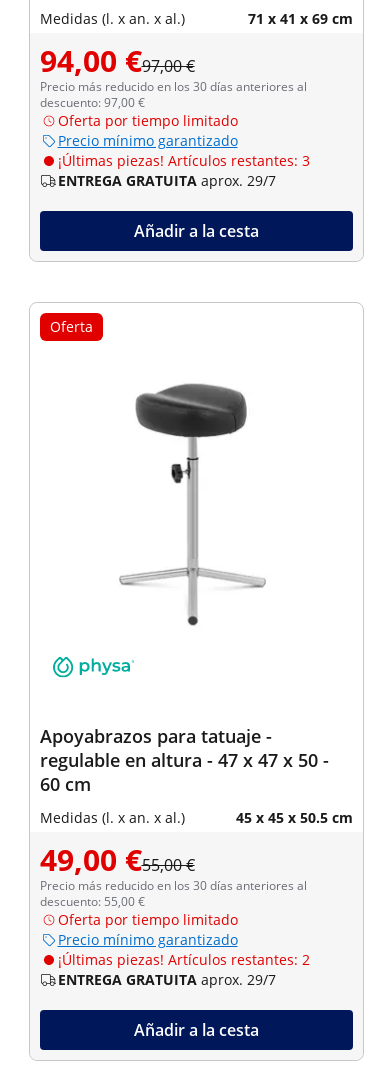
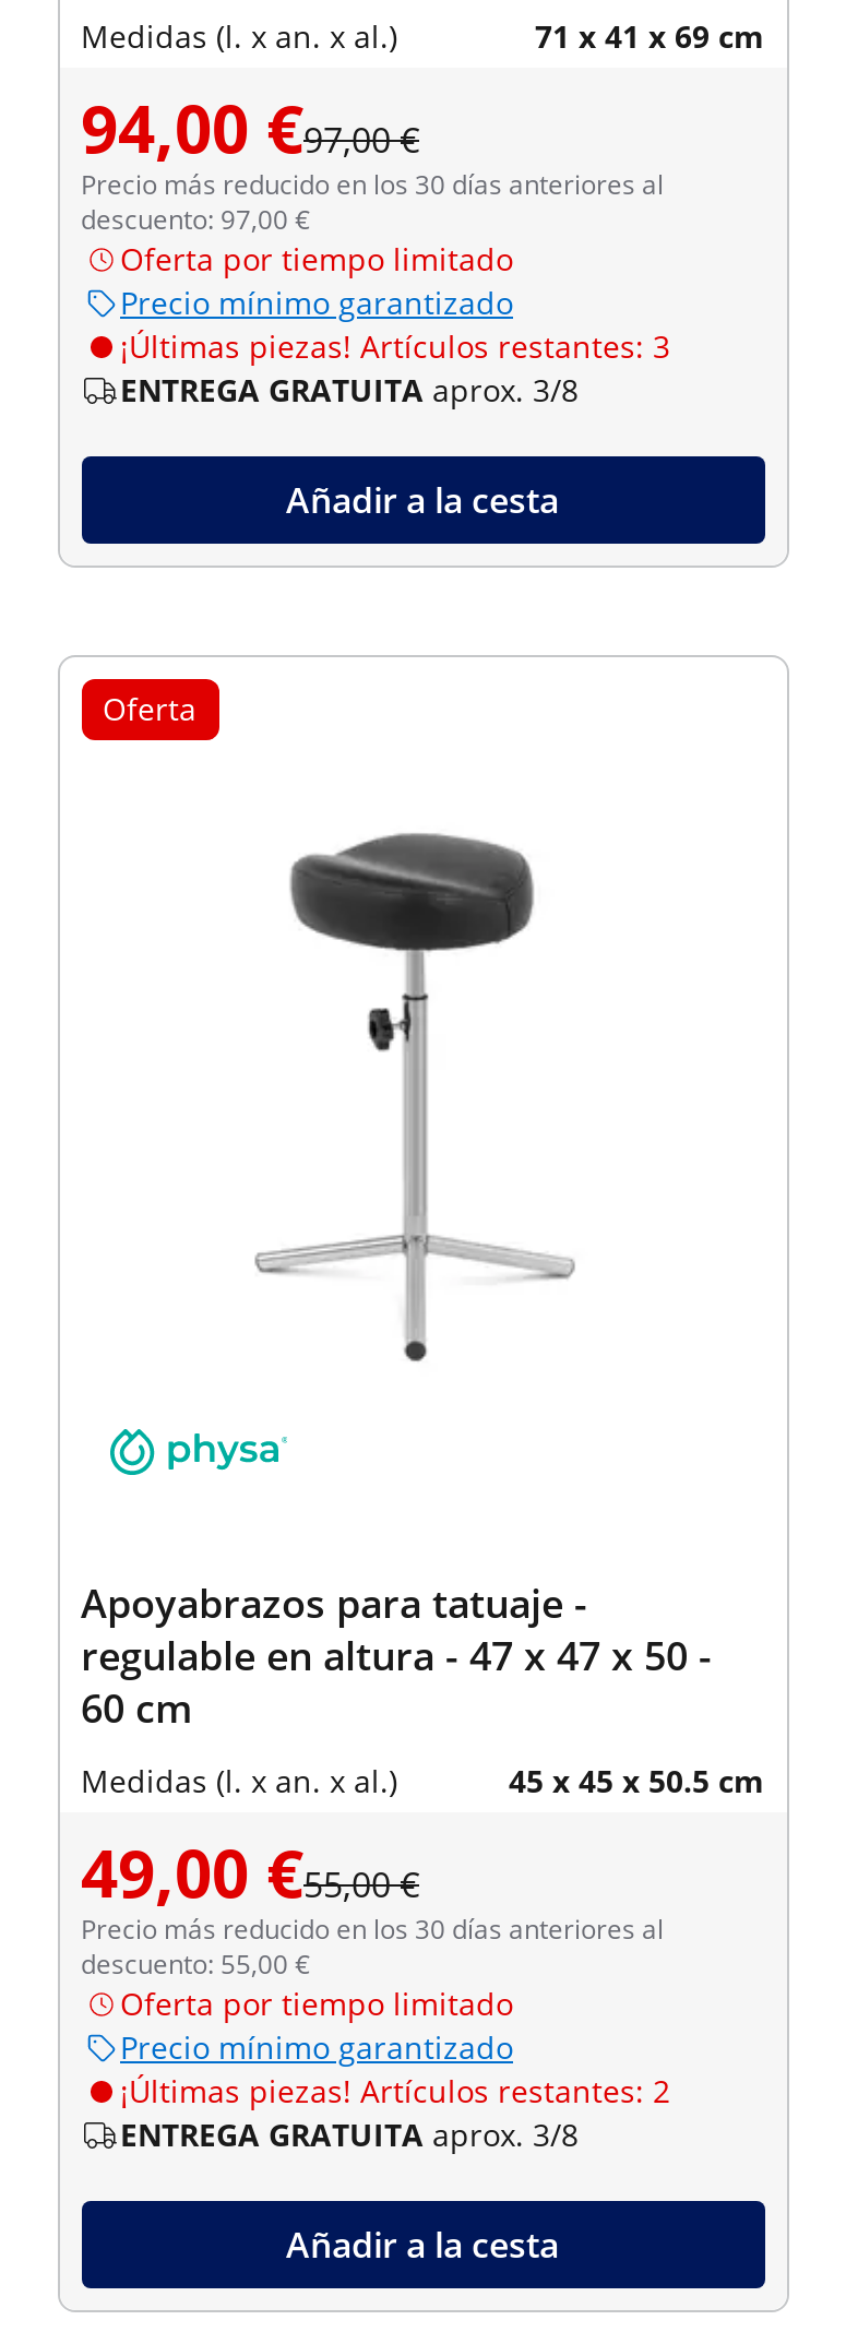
[57,171,275,190] ENTREGA GRATUITA aprox. 29/7 -> [120,368,579,410] ENTREGA GRATUITA aprox. 3/8
[57,970,275,989] ENTREGA GRATUITA aprox. 29/7 -> [120,2113,579,2154] ENTREGA GRATUITA aprox. 3/8

